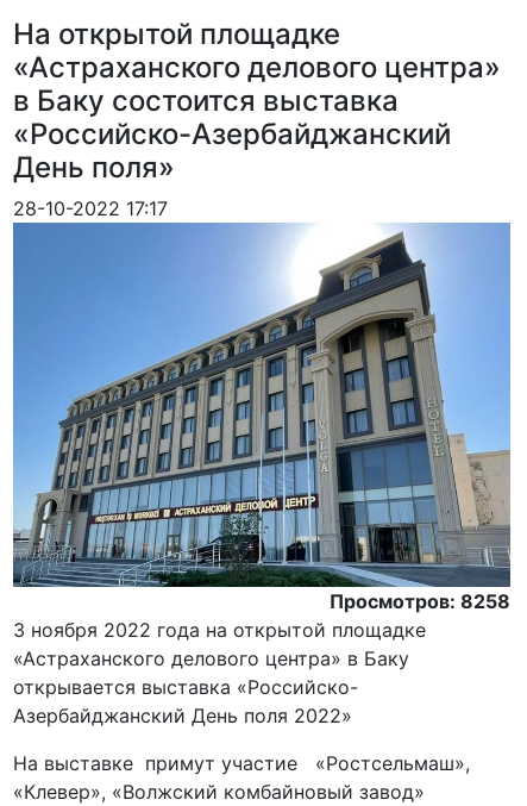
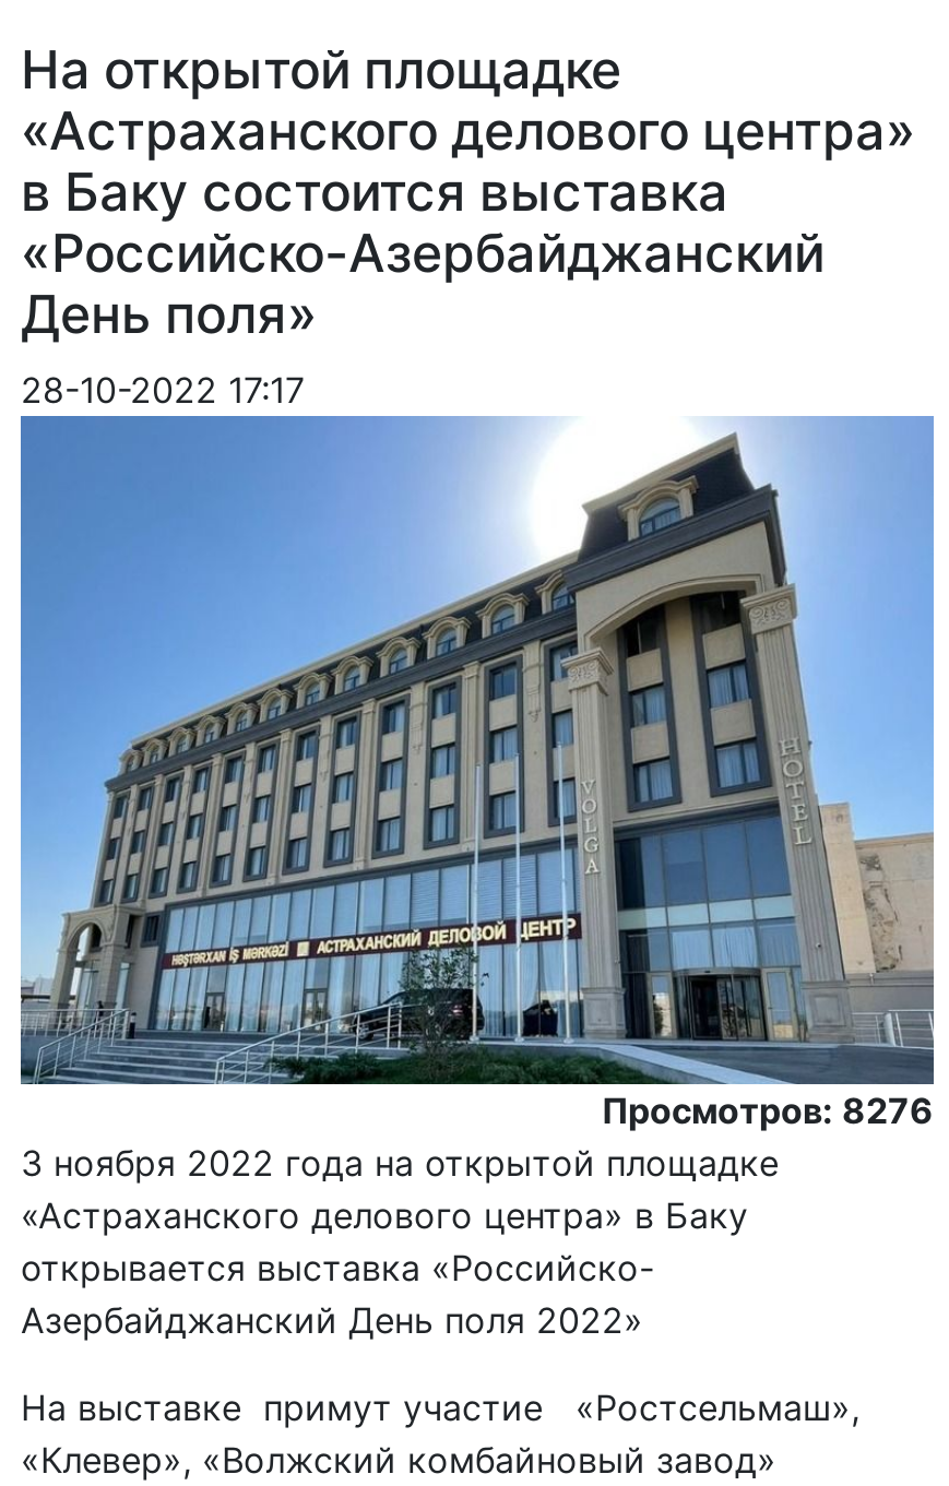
[330,589,510,613] Просмотров: 8258 -> [602,1088,934,1132] Просмотров: 8276

